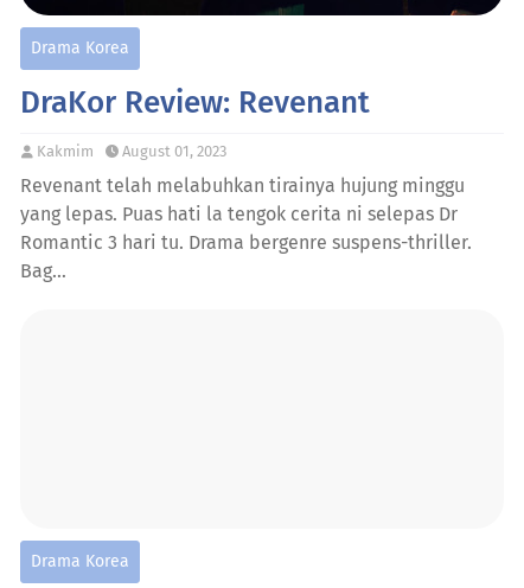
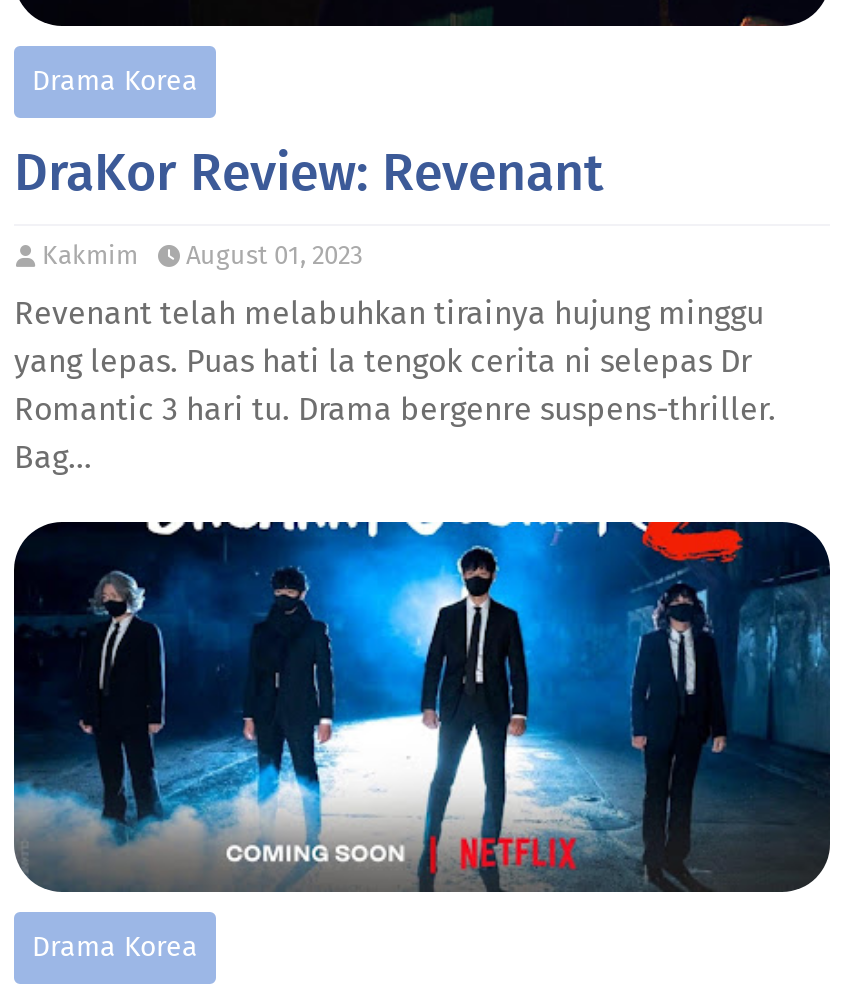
none -> [12,520,832,894] [image]

